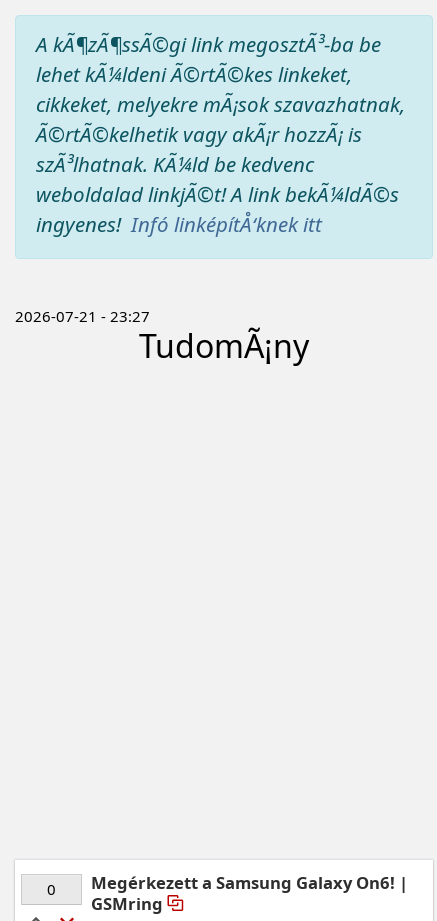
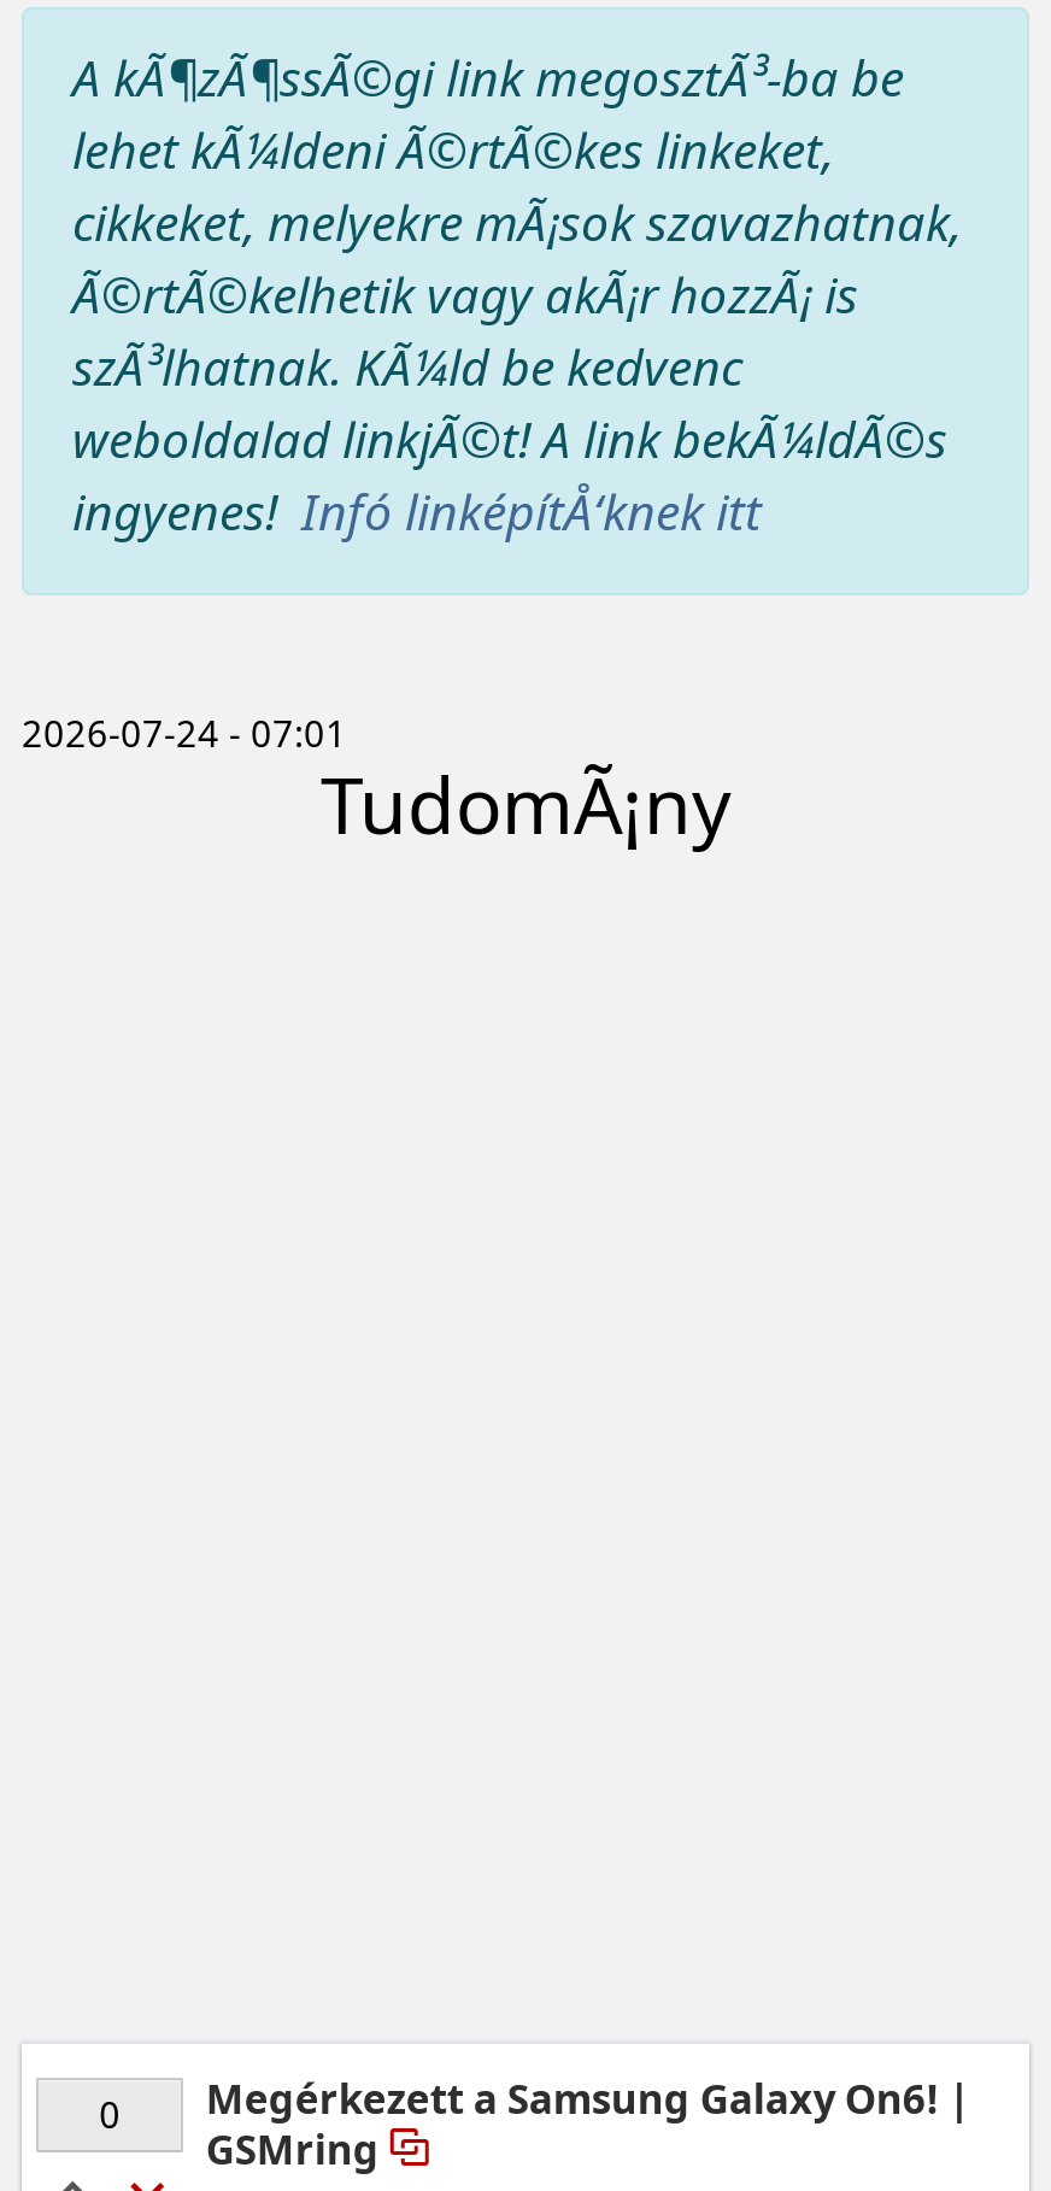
[15,306,150,326] 2026-07-21 - 23:27 -> [22,709,347,757] 2026-07-24 - 07:01

